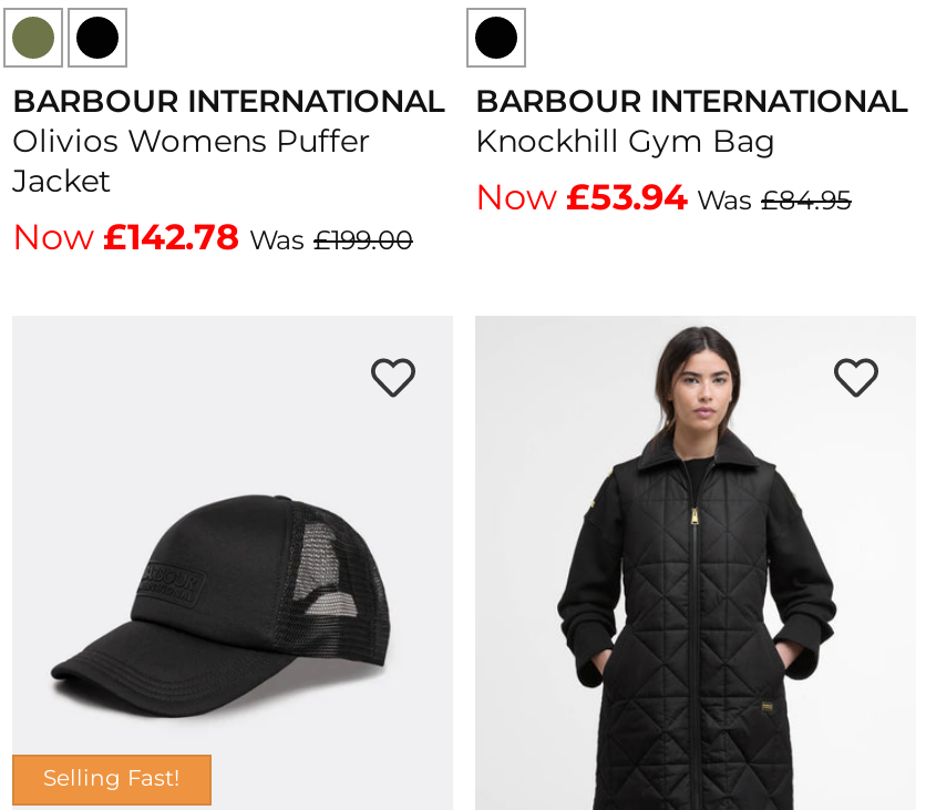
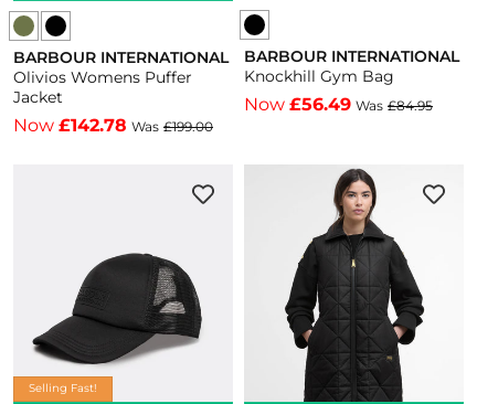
[475,177,852,219] Now £53.94 Was £84.95 -> [244,94,433,115] Now £56.49 Was £84.95

